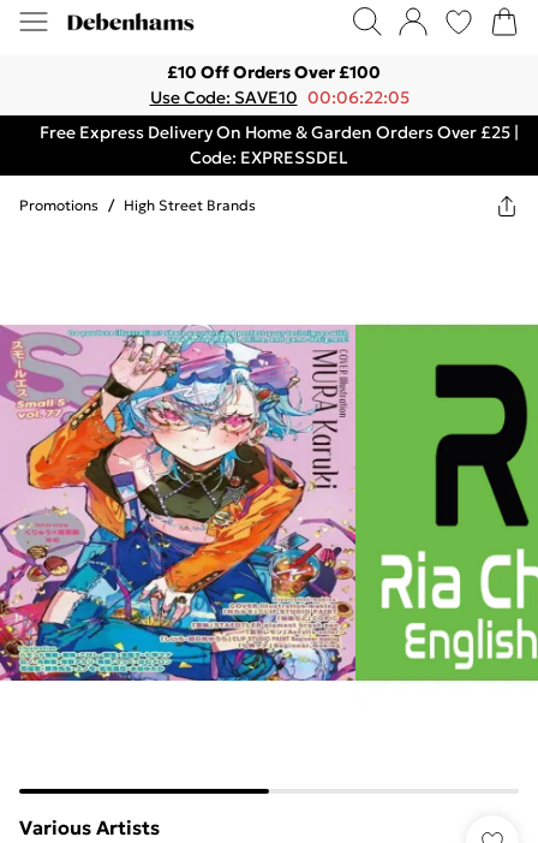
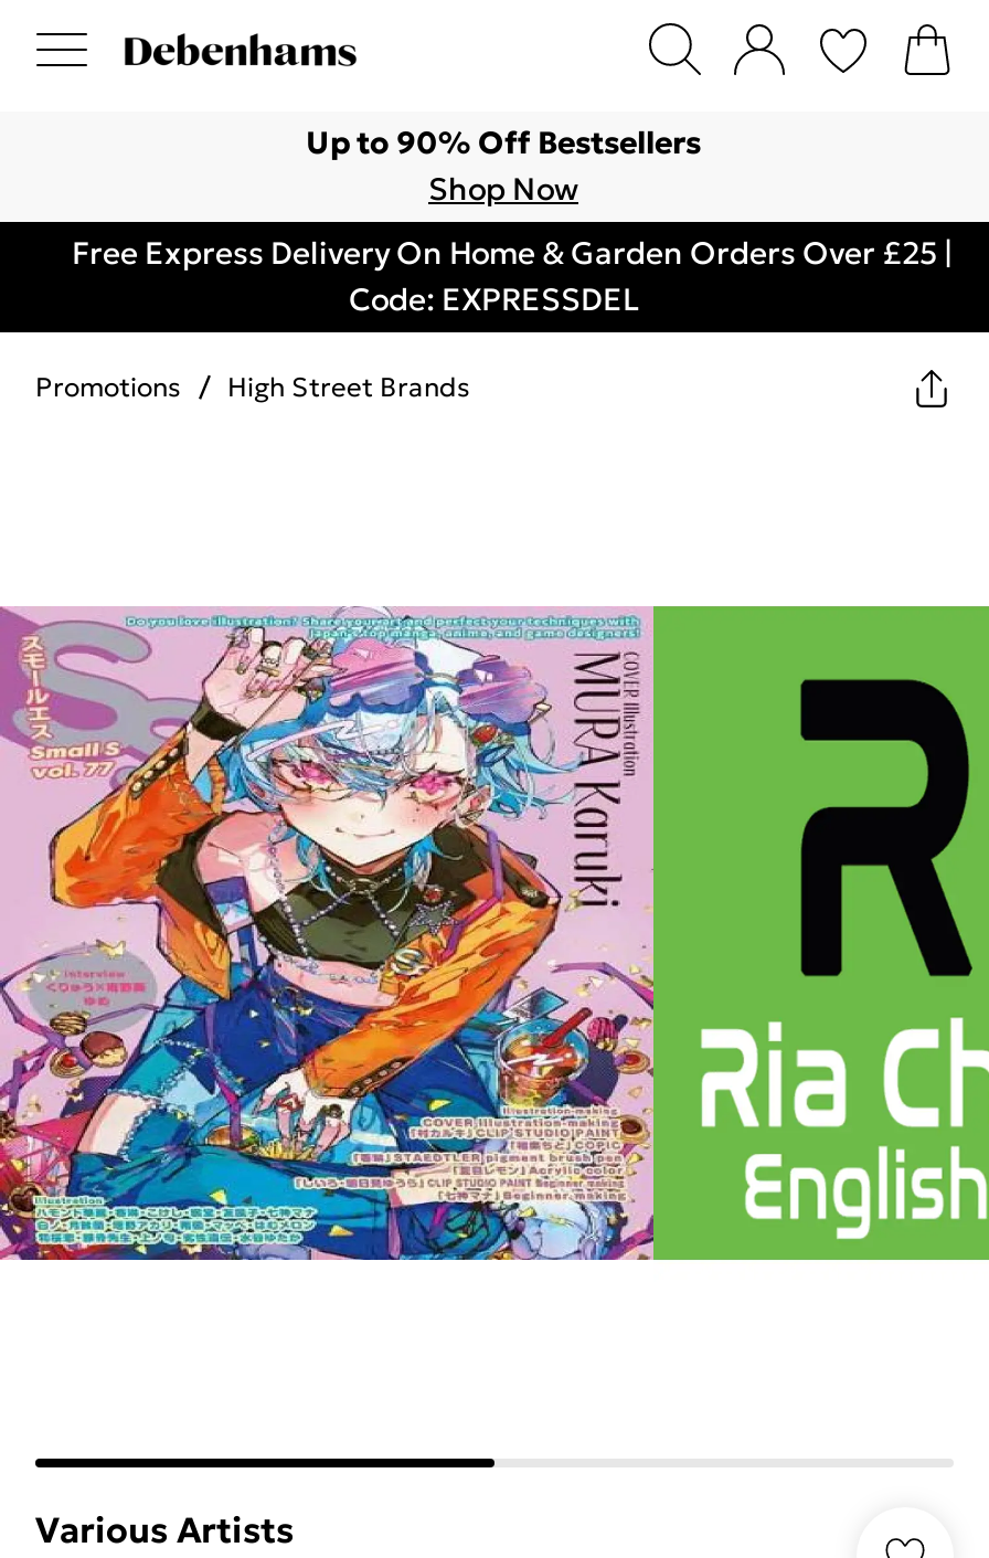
[150,61,409,108] £10 Off Orders Over £100 | Use Code: SAVE10 00:06:22:05 -> [306,123,701,209] Up to 90% Off Bestsellers | Shop Now

